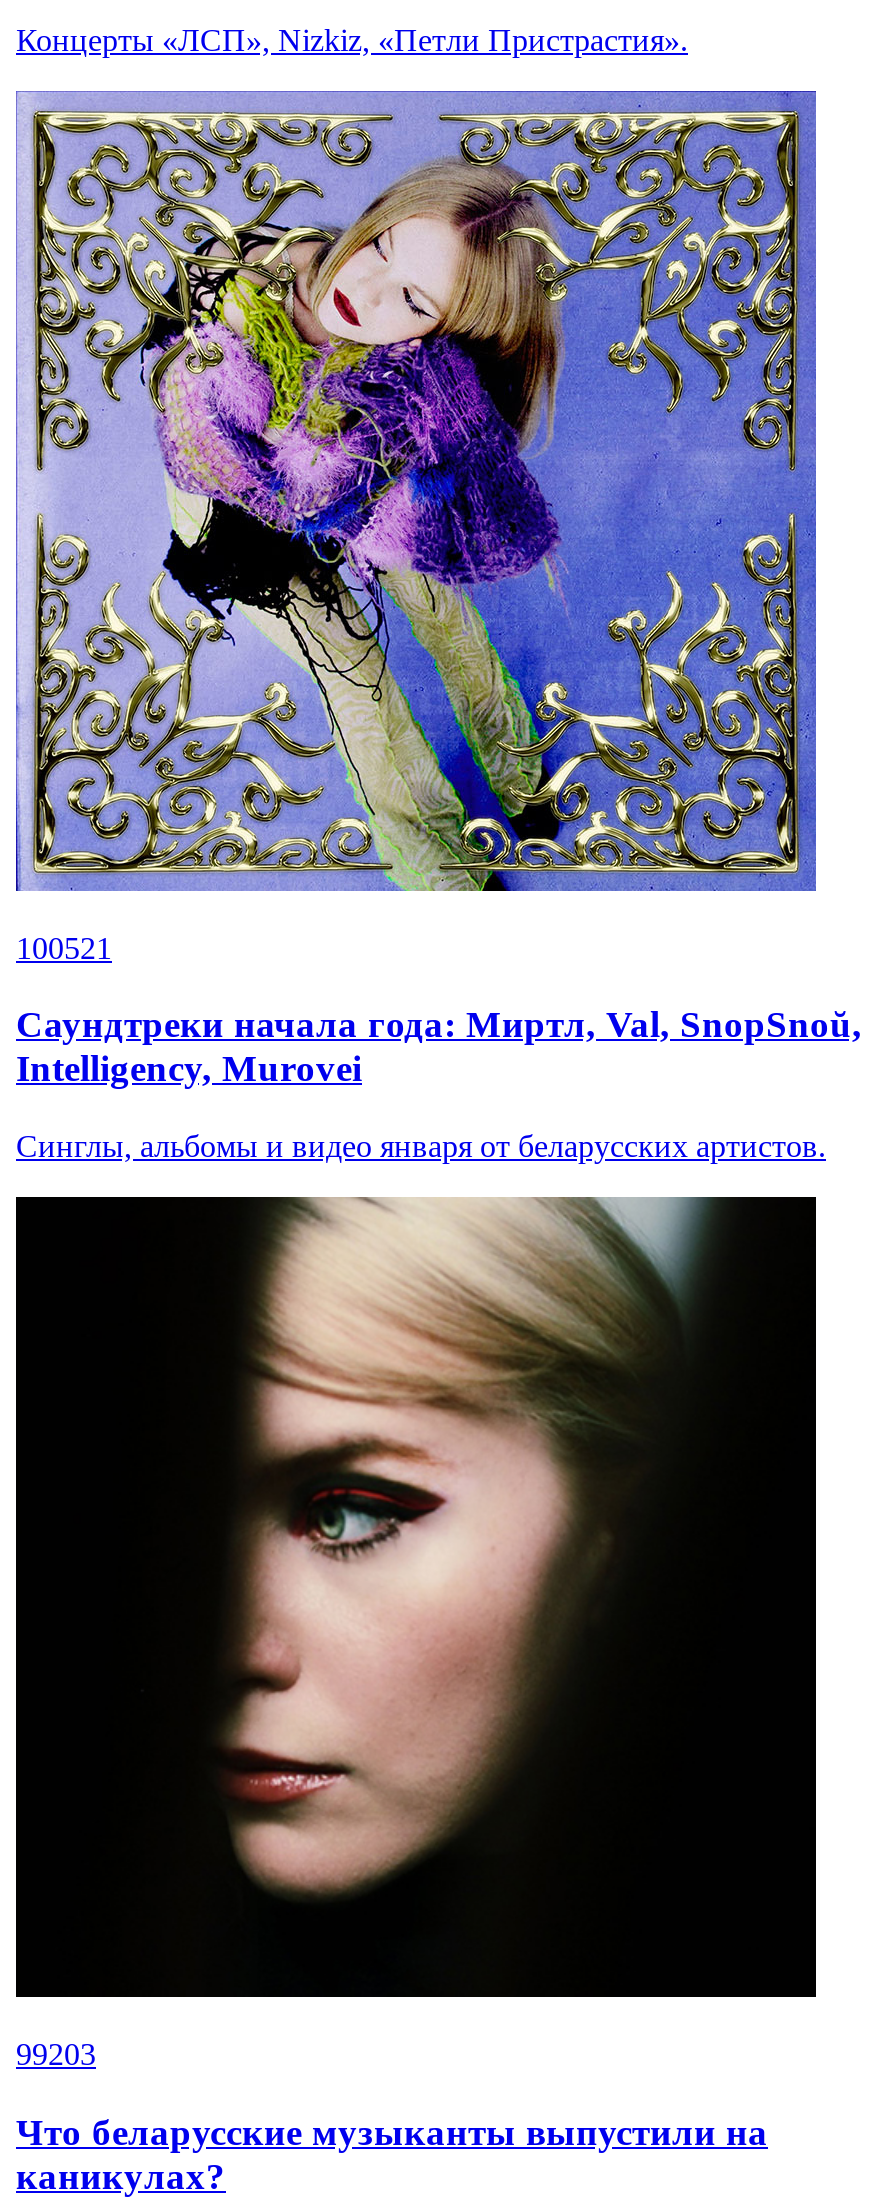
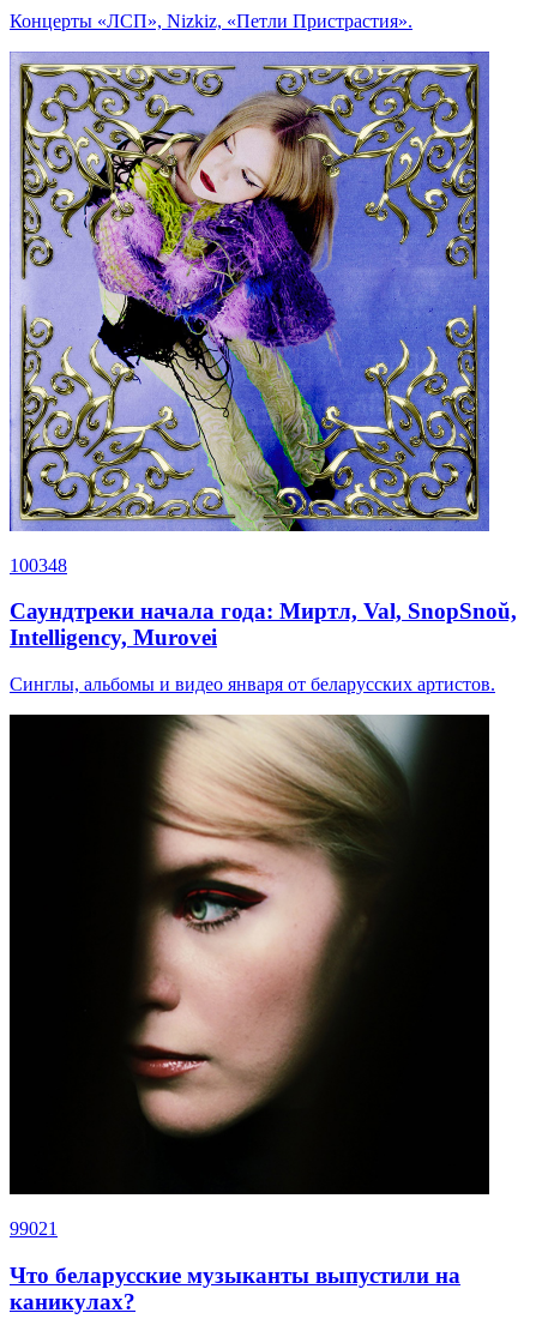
[16,930,112,964] 100521 -> [10,555,67,575] 100348
[16,2037,96,2071] 99203 -> [10,1218,58,1239] 99021

